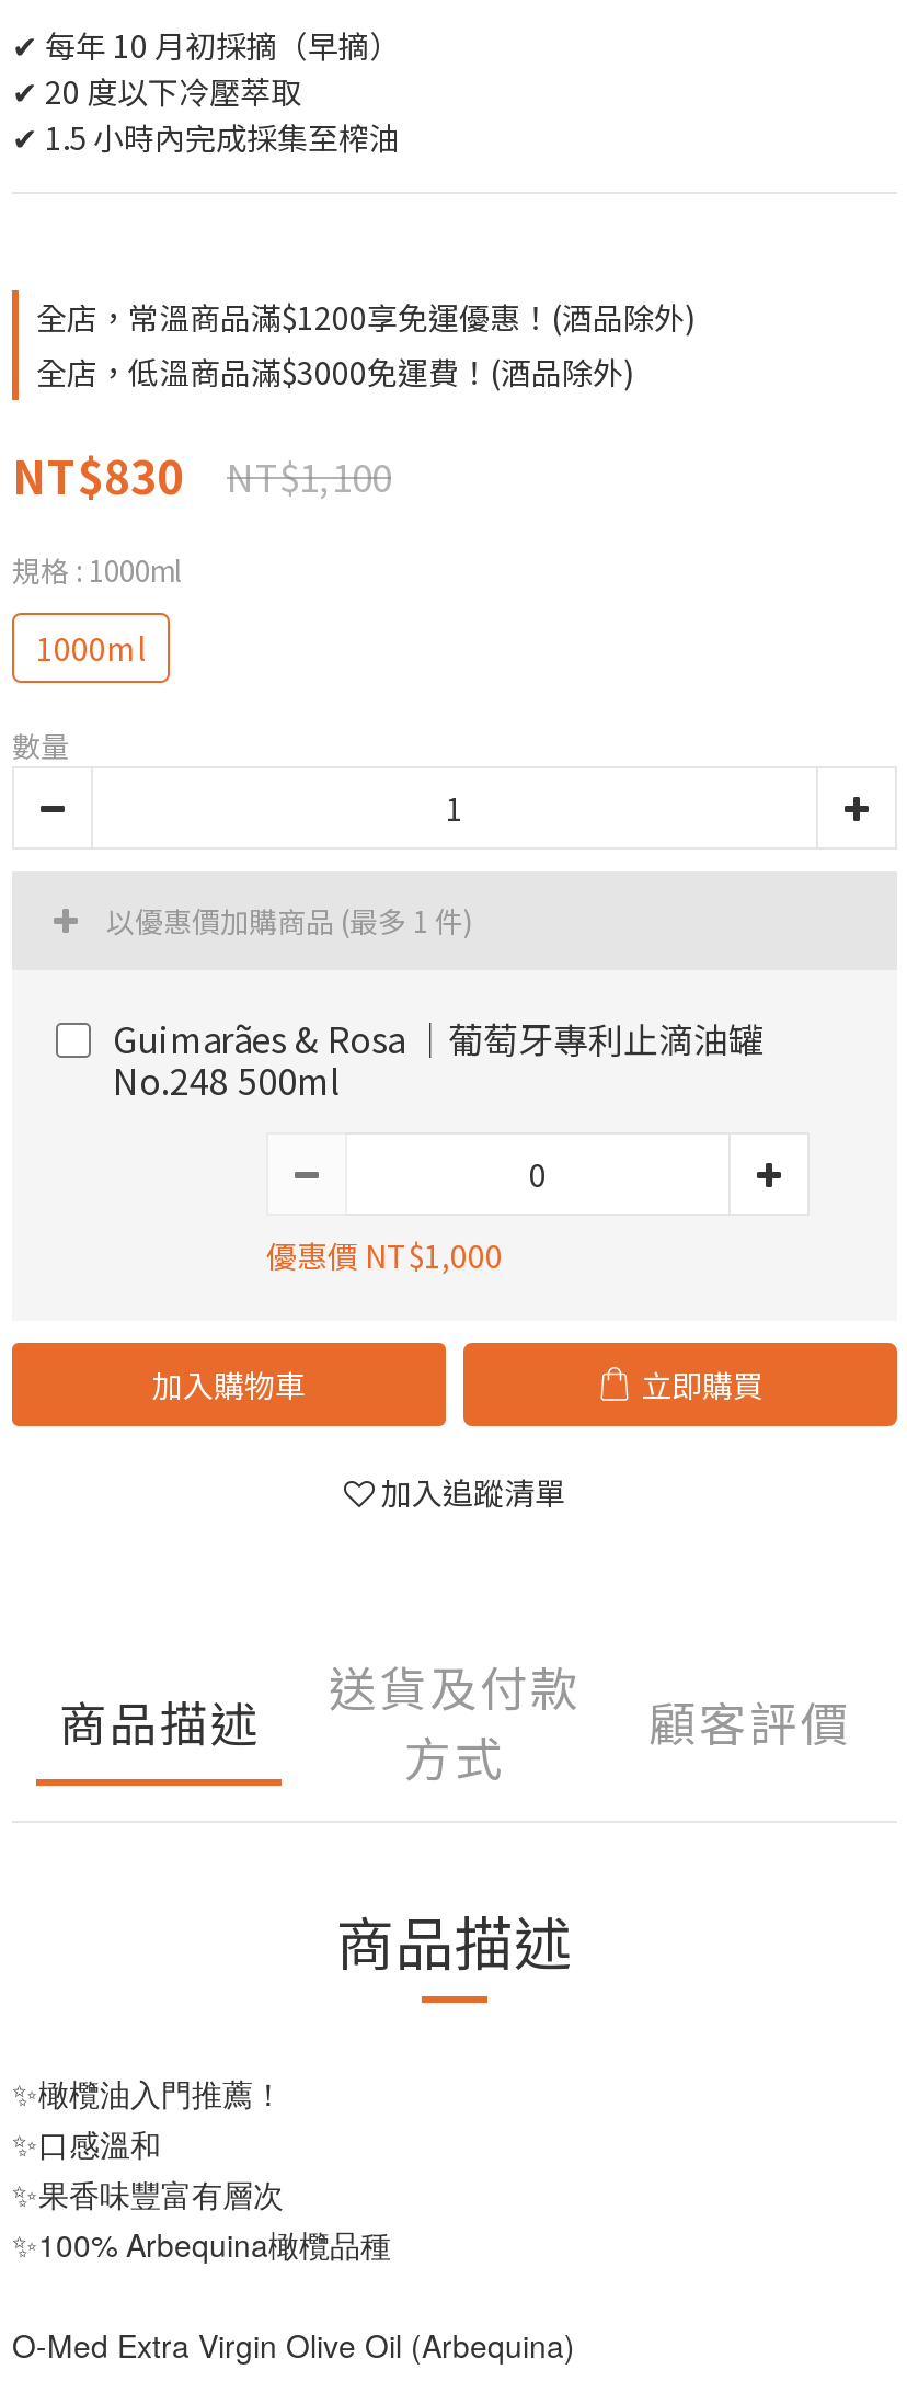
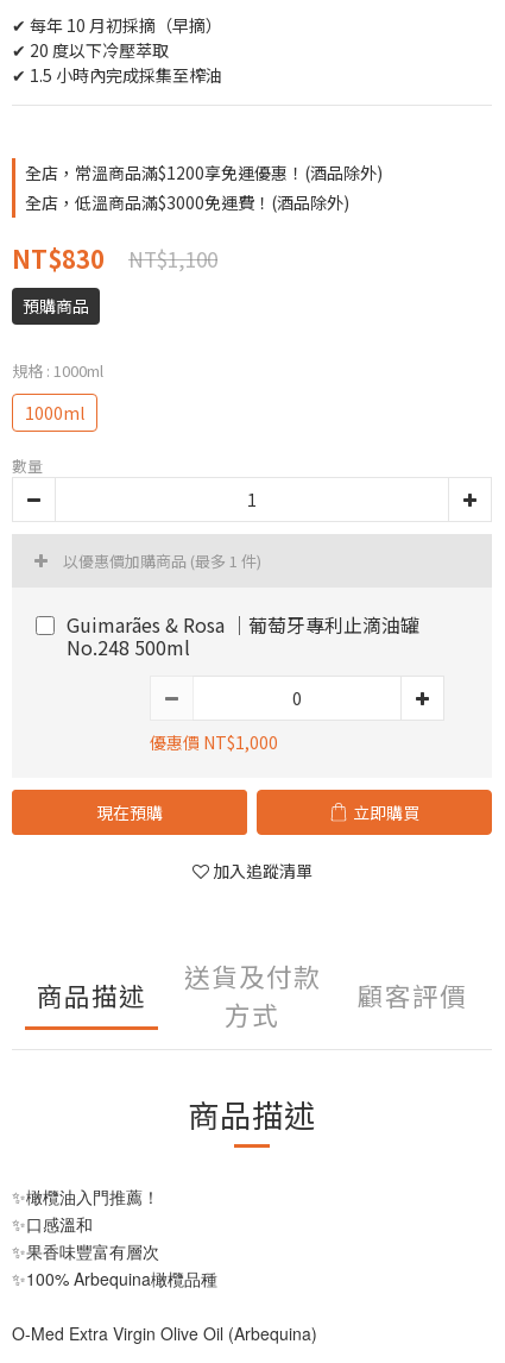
none -> [23,294,89,318] 預購商品
[152,1363,306,1406] 加入購物車 -> [96,800,163,824] 現在預購

